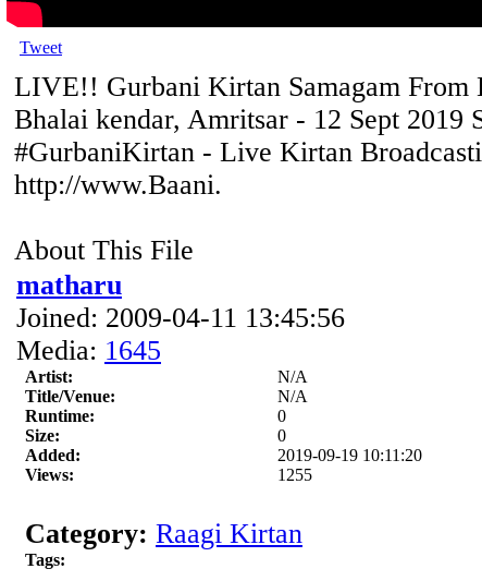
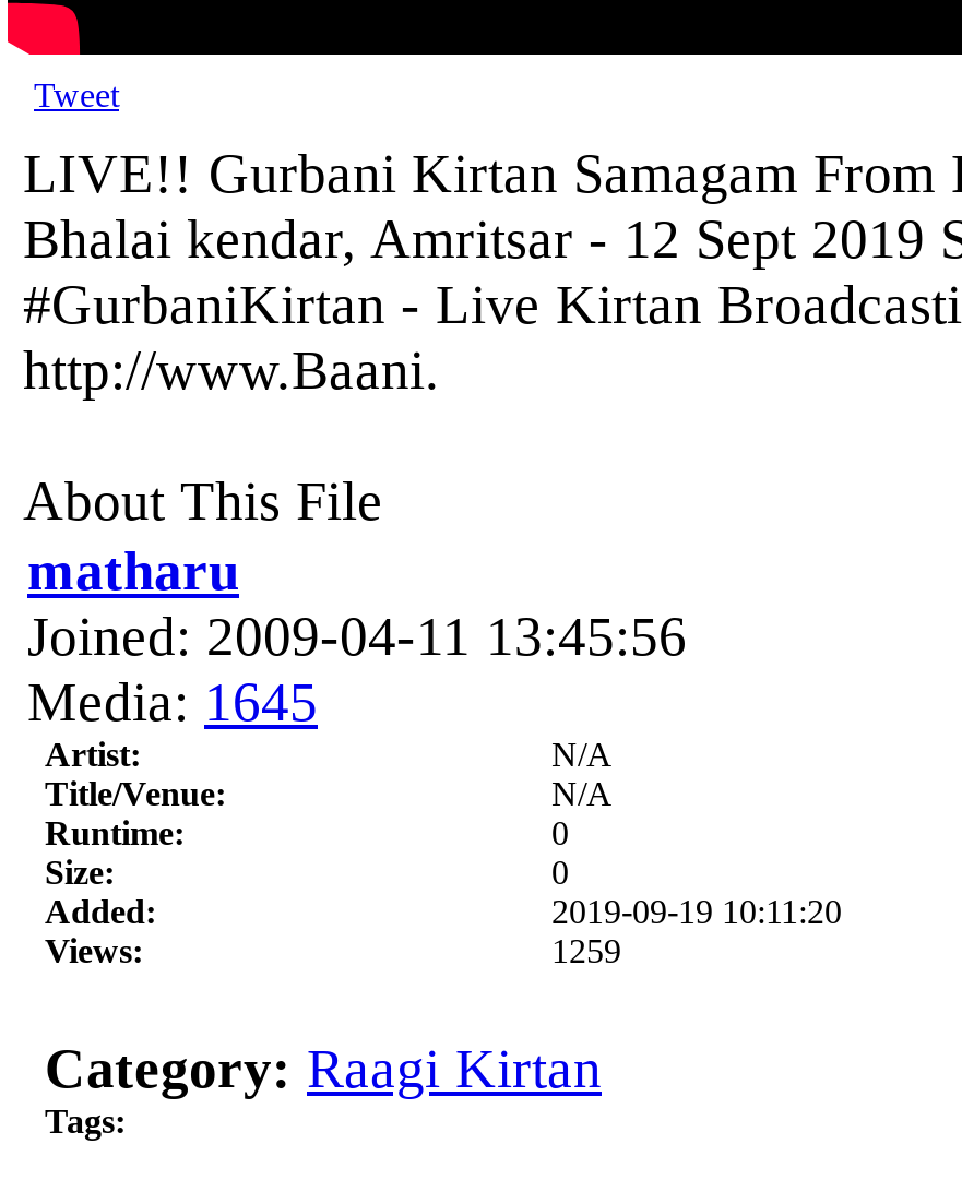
[277,465,312,484] 1255 -> [551,932,621,969] 1259

